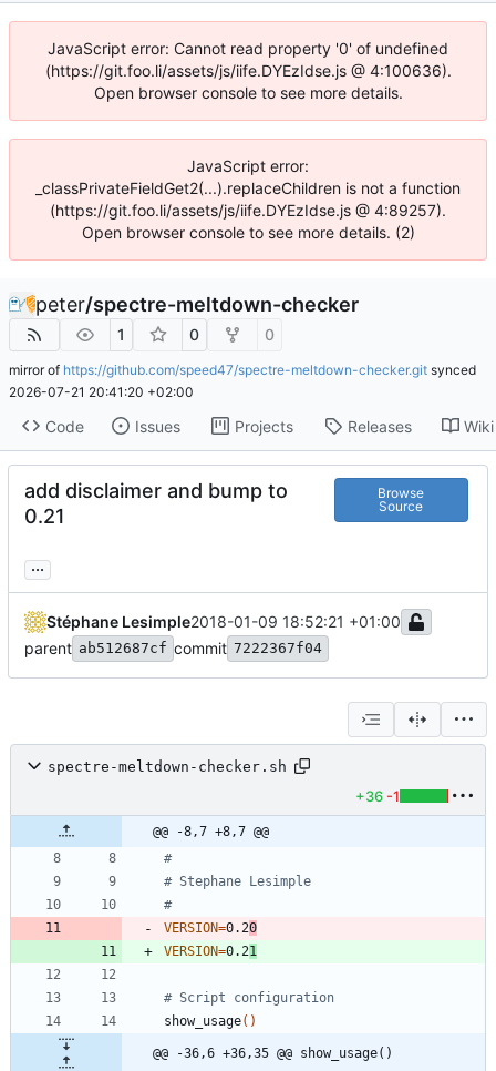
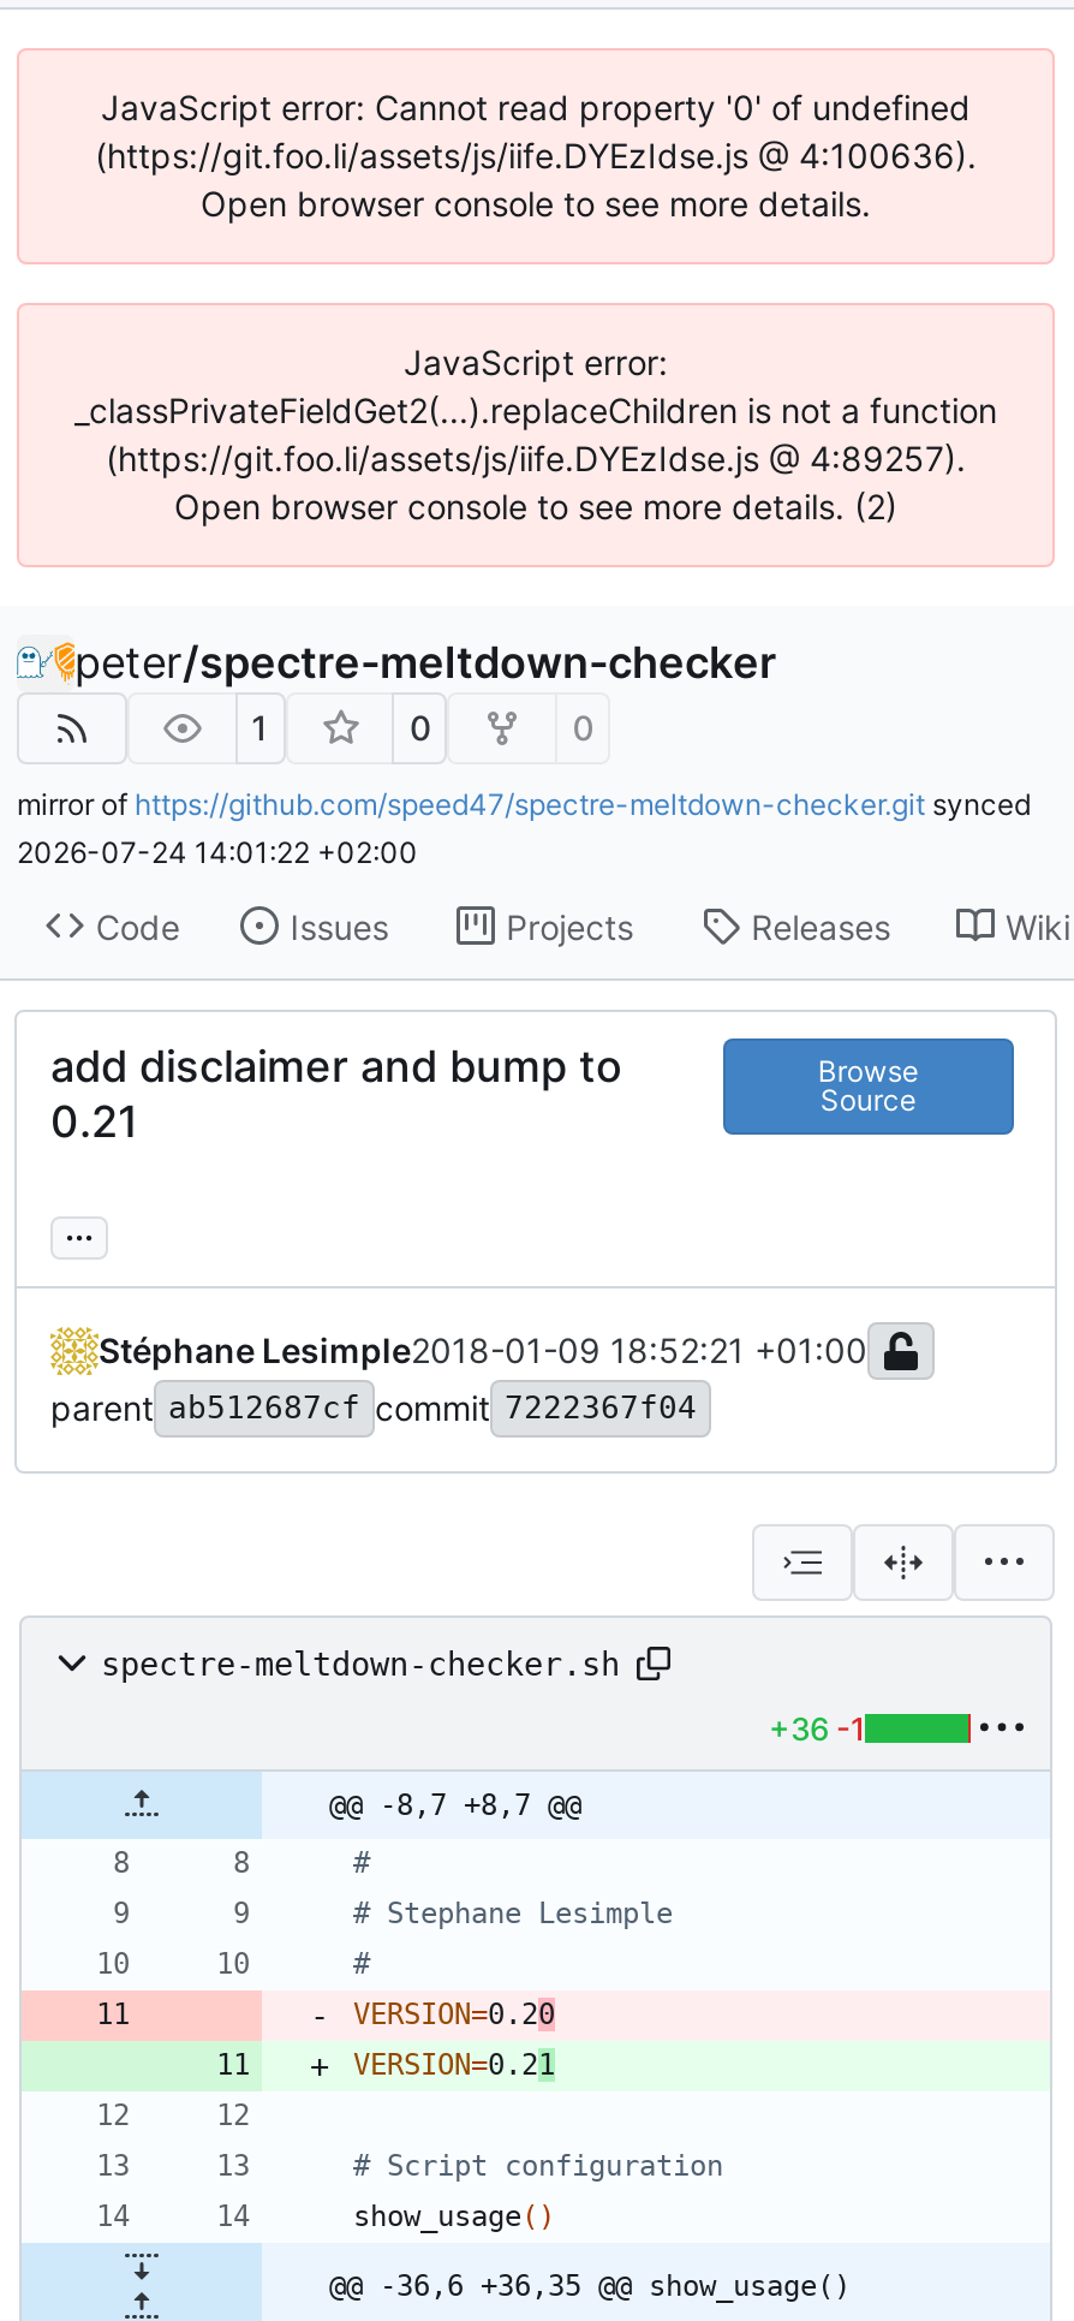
[9,384,194,400] 2026-07-21 20:41:20 +02:00 -> [17,834,418,870] 2026-07-24 14:01:22 +02:00

